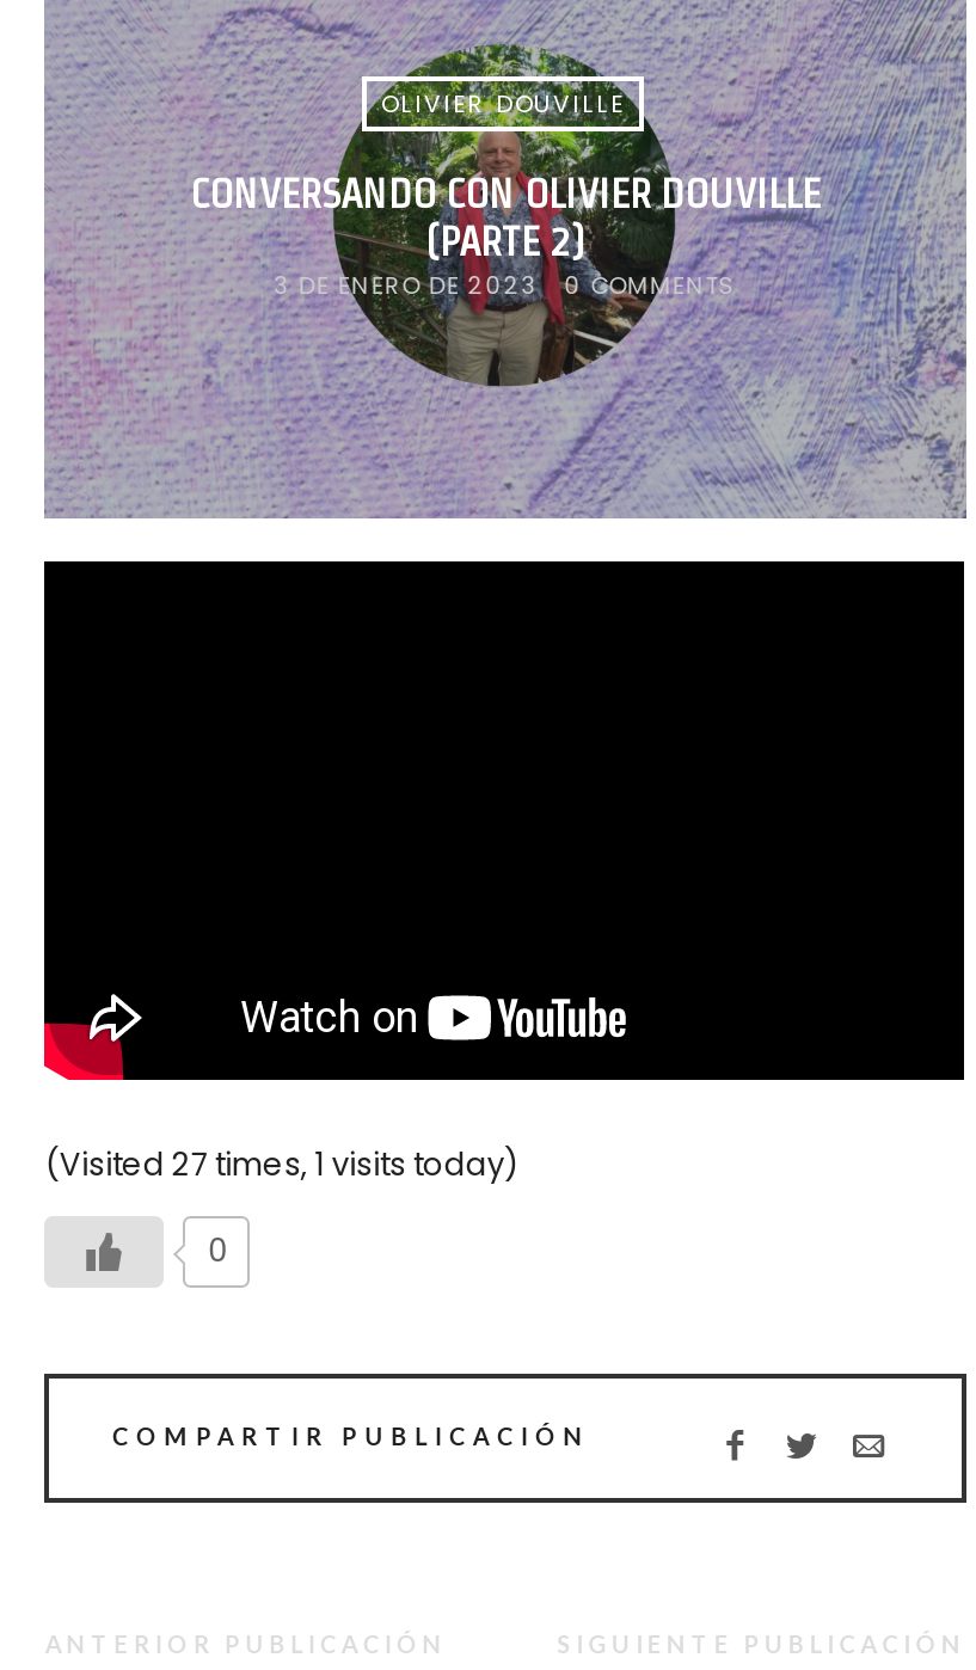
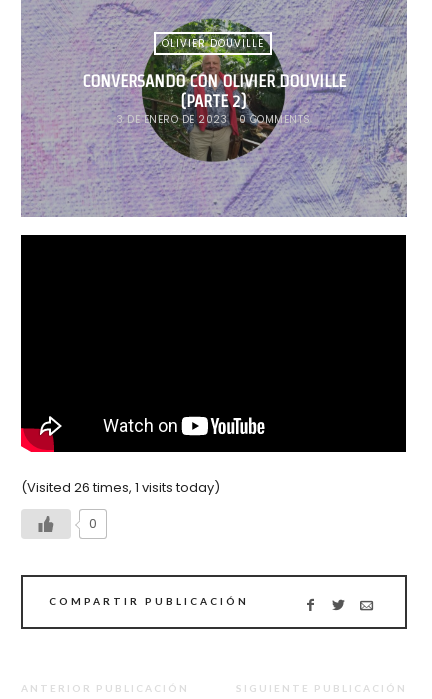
[45,1143,518,1188] (Visited 27 times, 1 visits today) -> [21,478,220,497] (Visited 26 times, 1 visits today)

